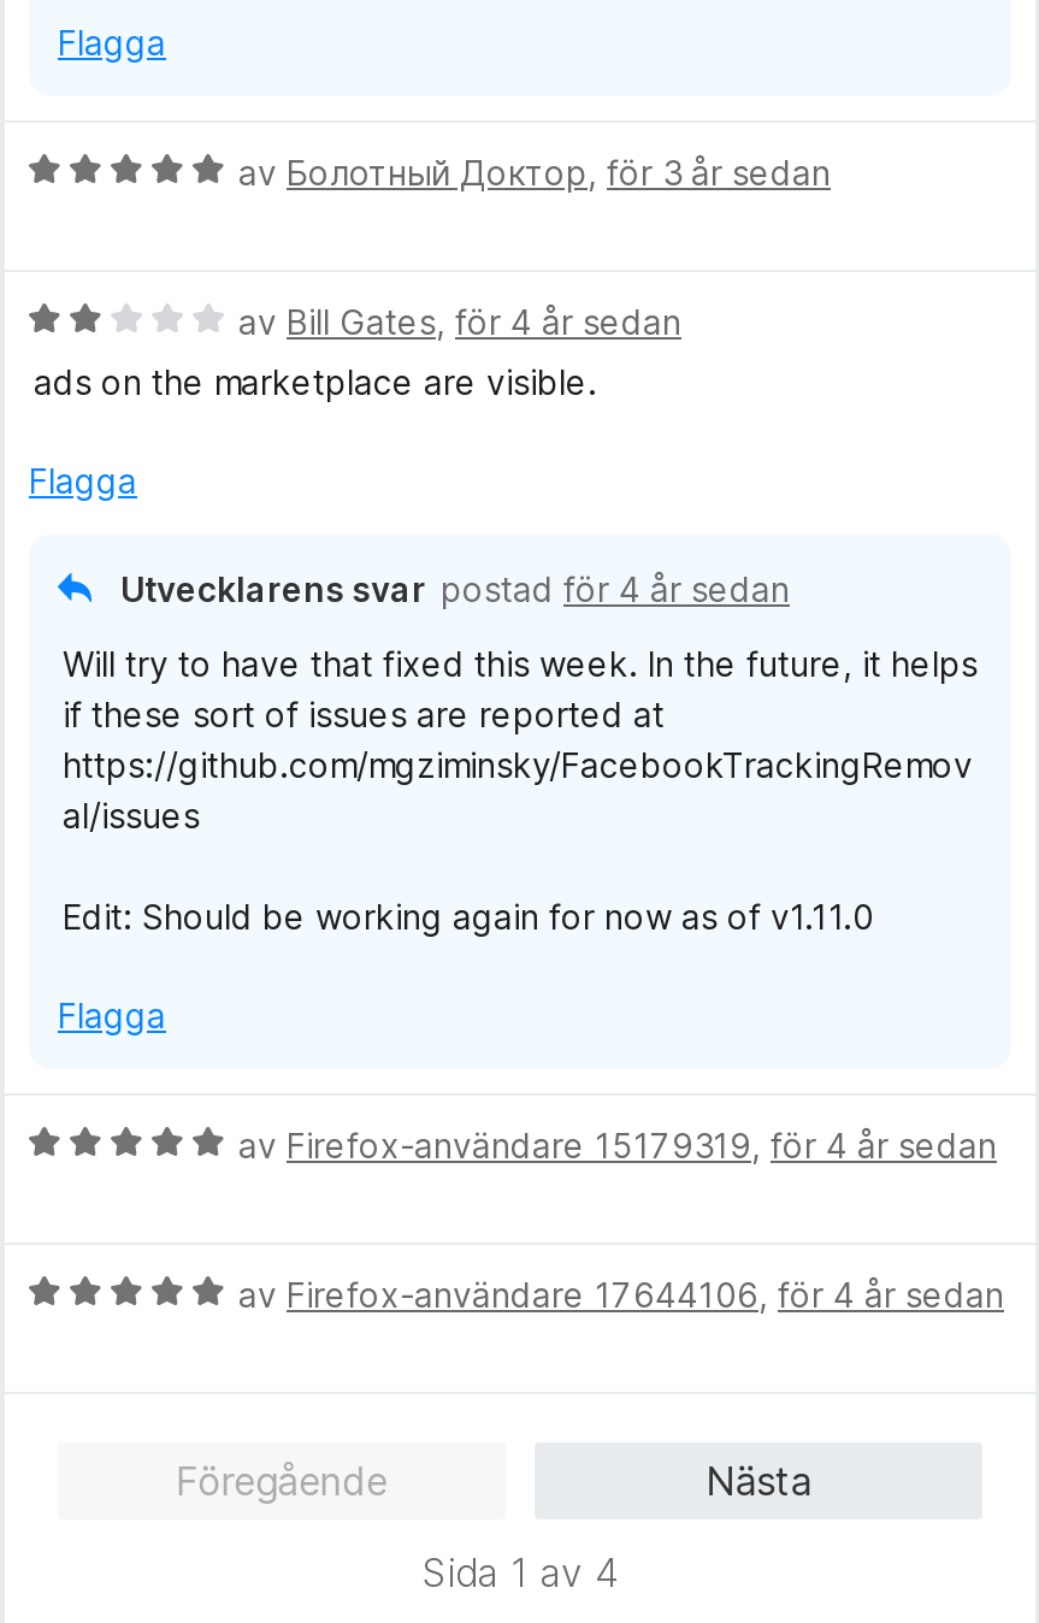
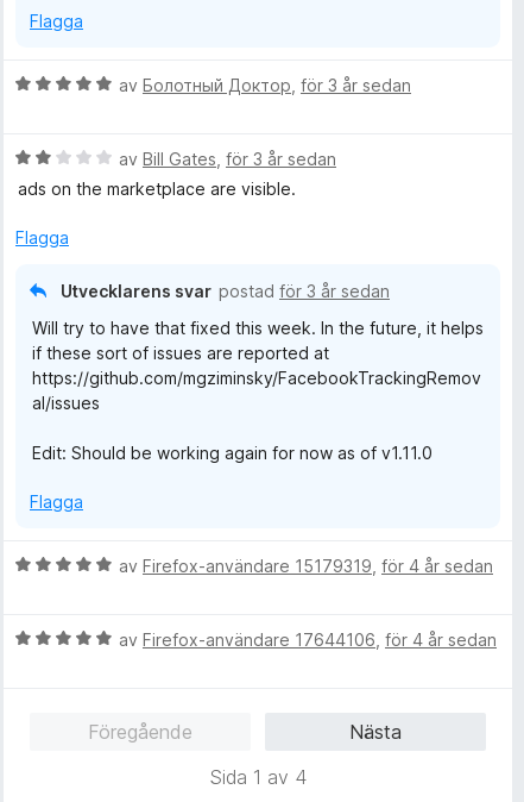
[238,301,681,342] av Bill Gates, för 4 år sedan -> [119,149,336,169] av Bill Gates, för 3 år sedan
[120,568,790,609] Utvecklarens svar postad för 4 år sedan -> [61,281,390,301] Utvecklarens svar postad för 3 år sedan

